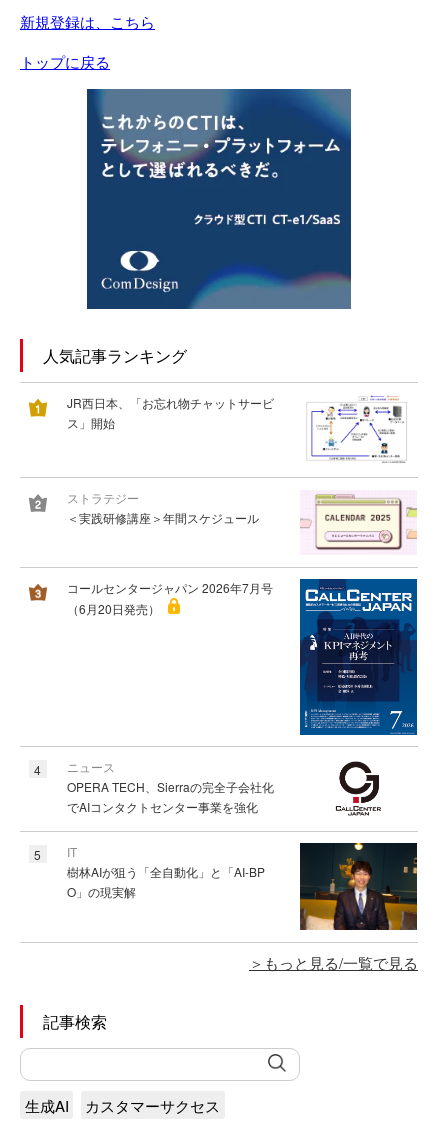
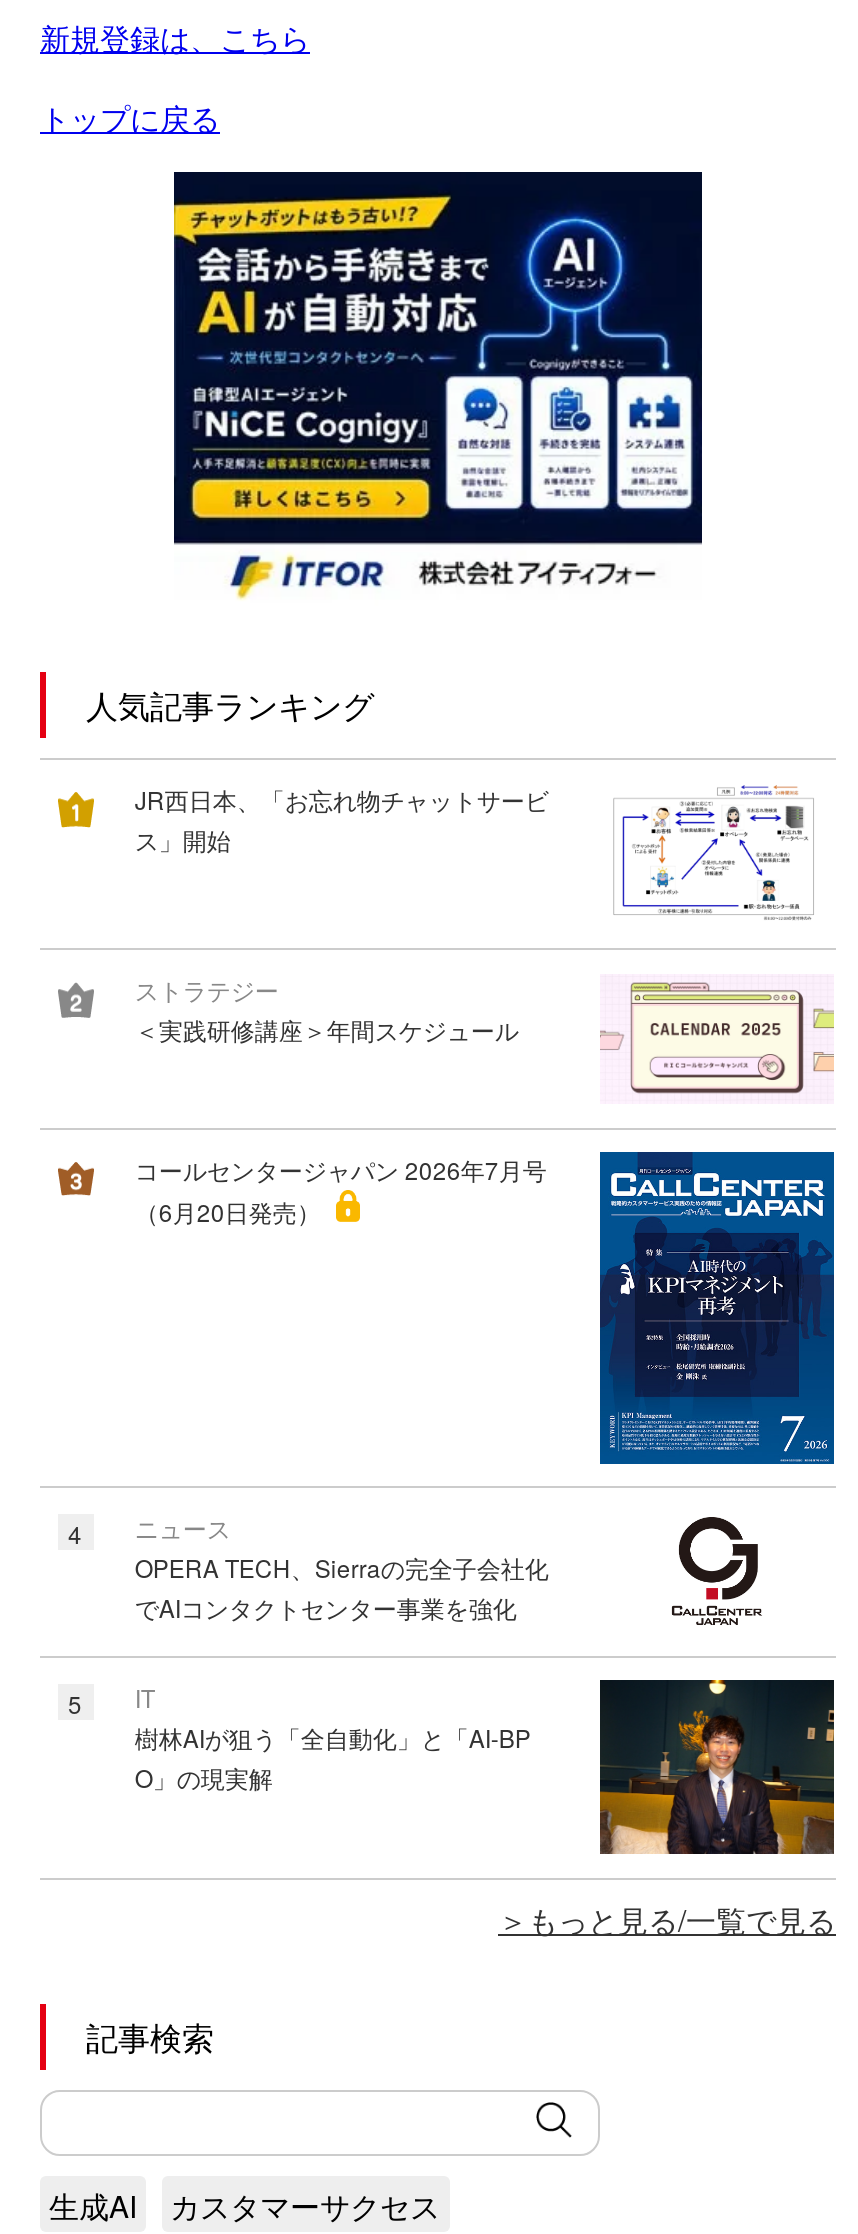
[86,88,352,310] [image] -> [172,170,704,612] [image]

